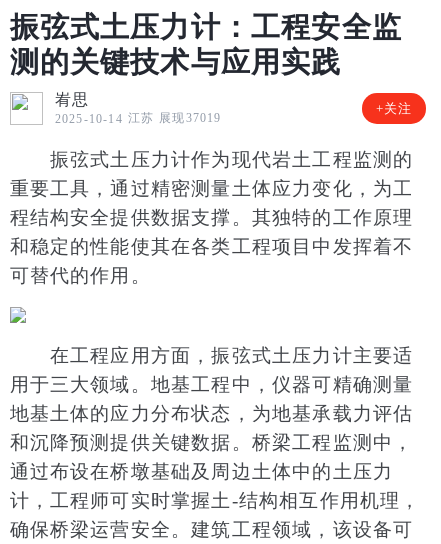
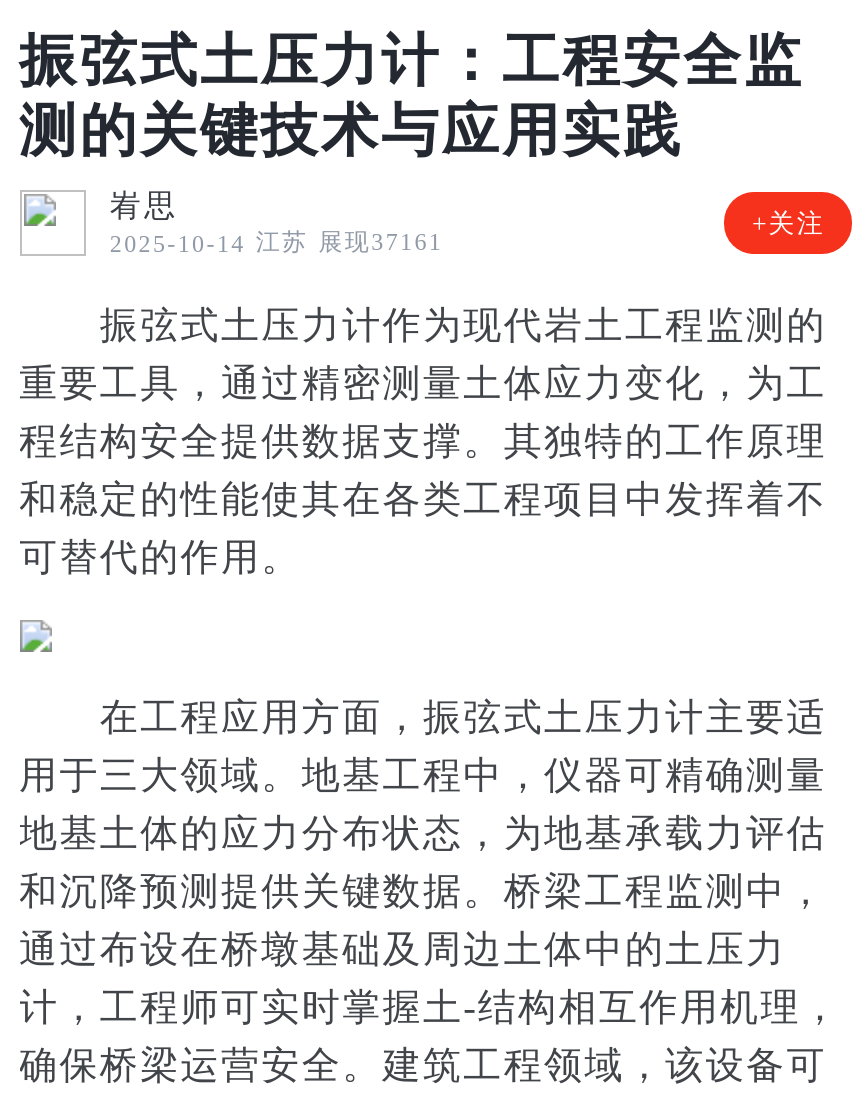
[55,111,222,126] 2025-10-14 江苏 展现37019 -> [110,228,443,257] 2025-10-14 江苏 展现37161

